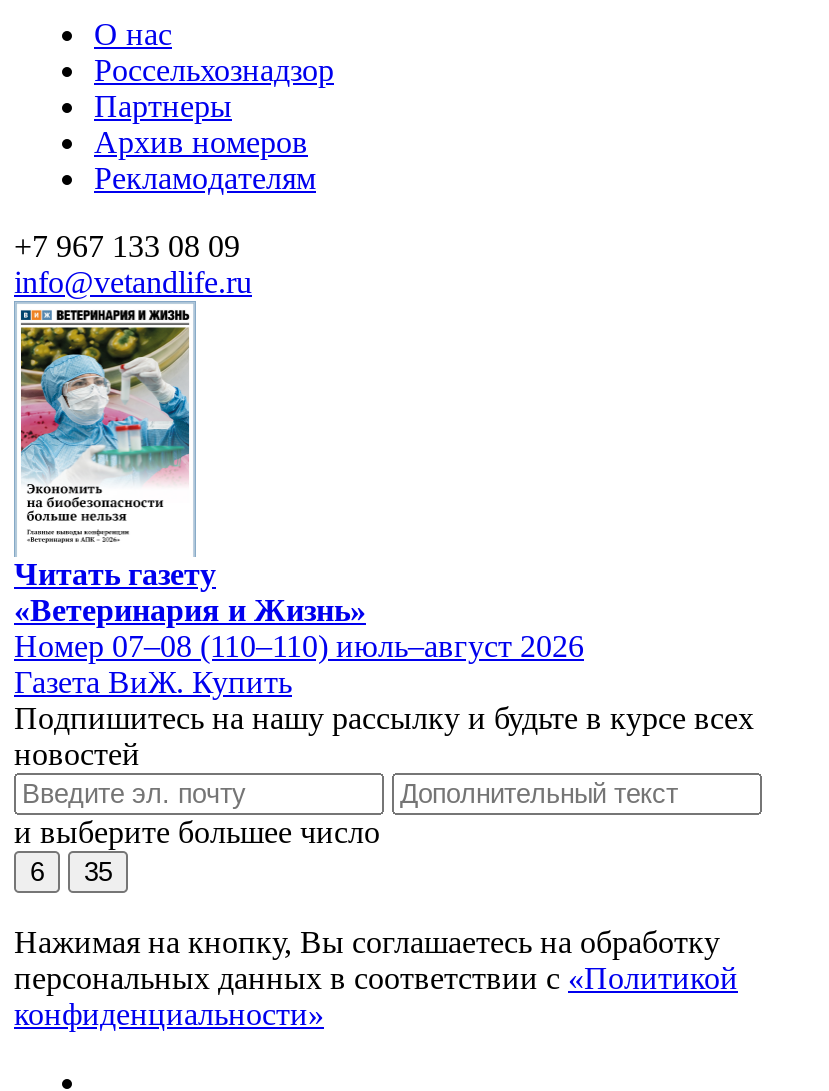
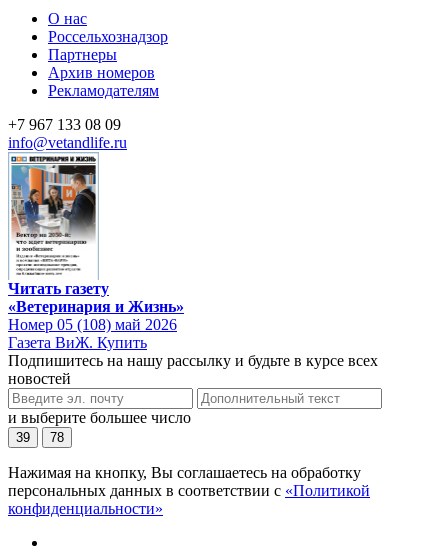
[18,325,190,547] [image] -> [11,164,97,276] [image]
[14,628,584,662] Номер 07–08 (110–110) июль–август 2026 -> [8,316,177,333] Номер 05 (108) май 2026
[30,856,44,886] 6 -> [16,430,30,445] 39
[84,856,112,886] 35 -> [50,430,64,445] 78

